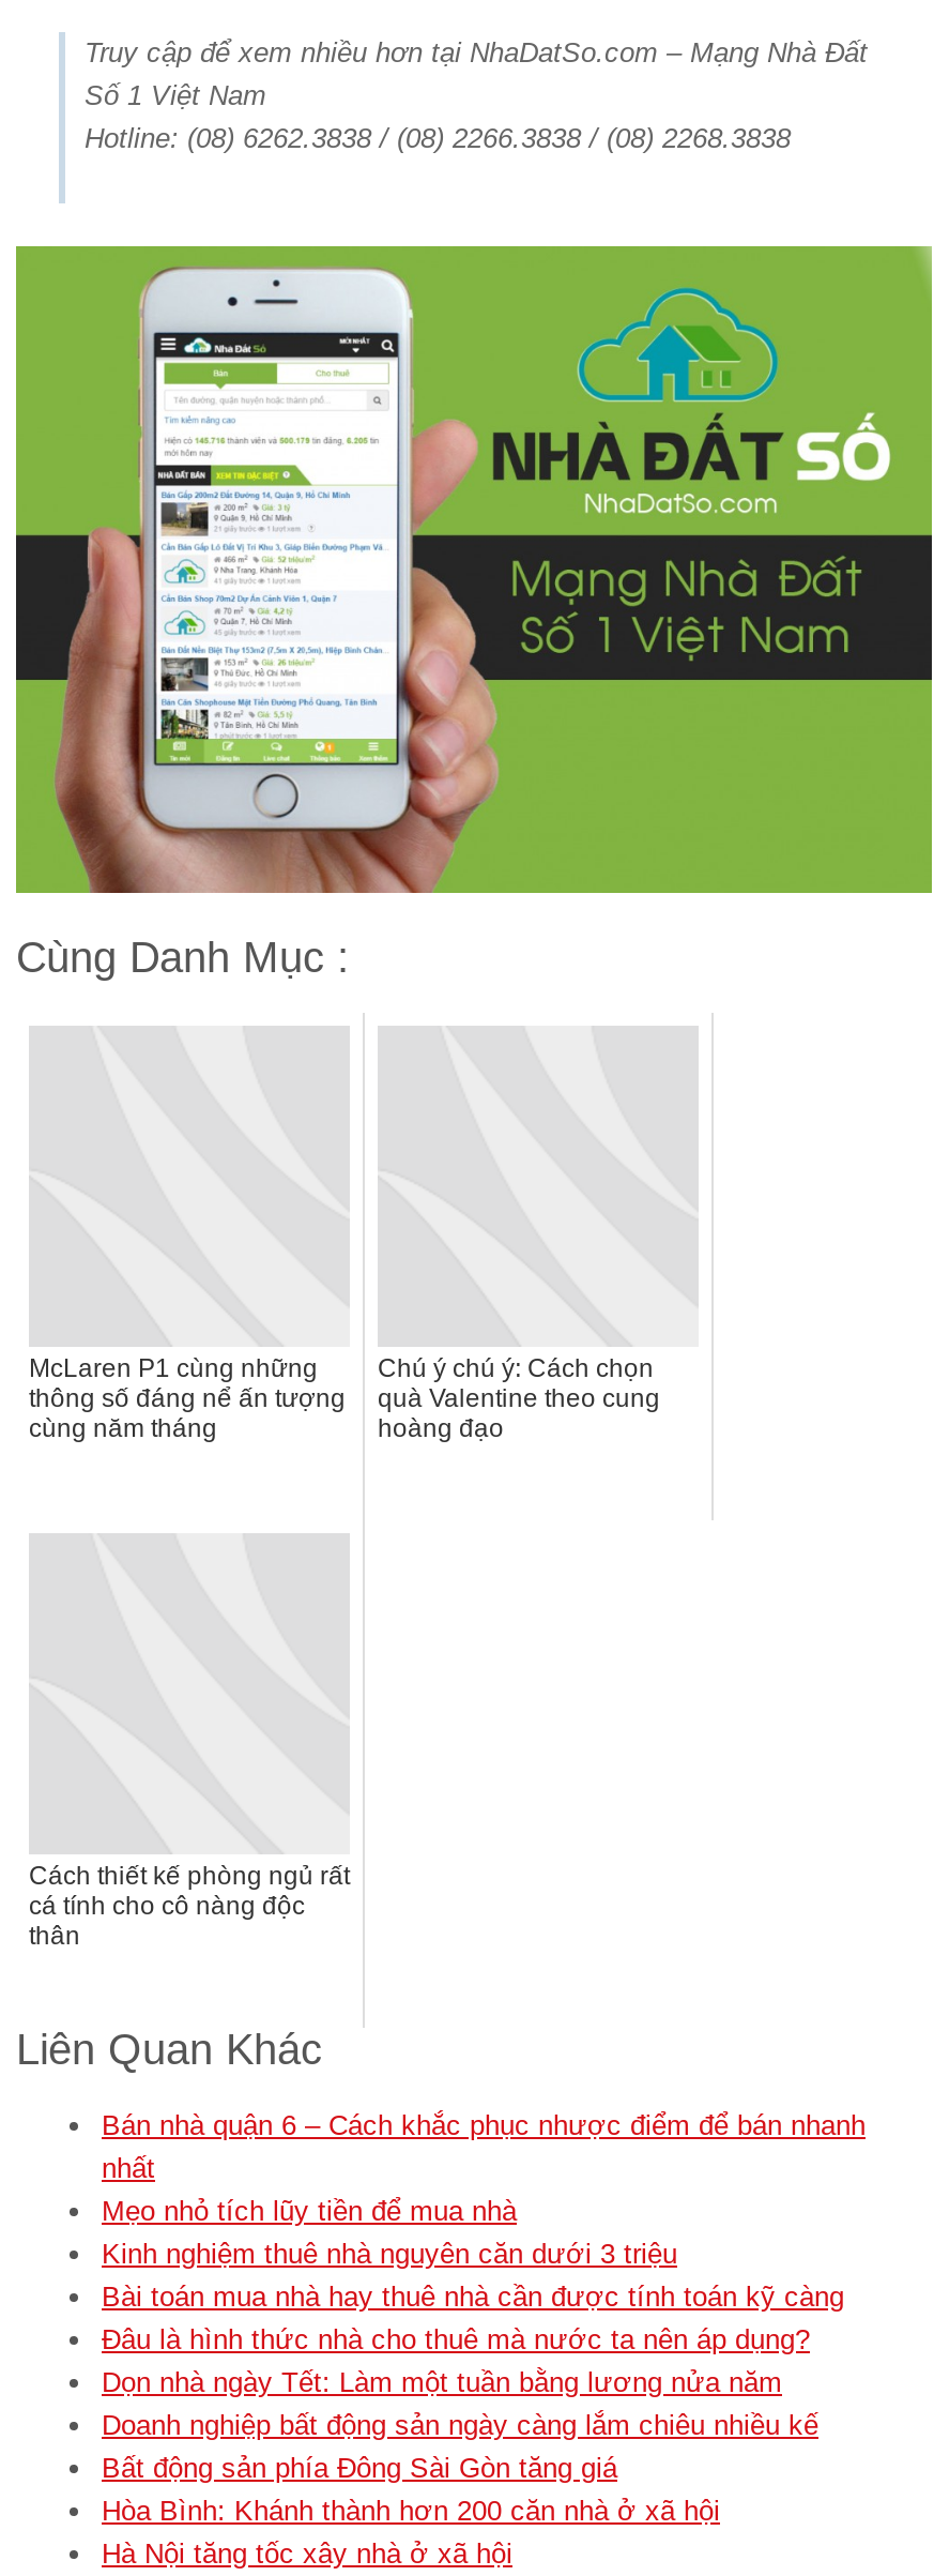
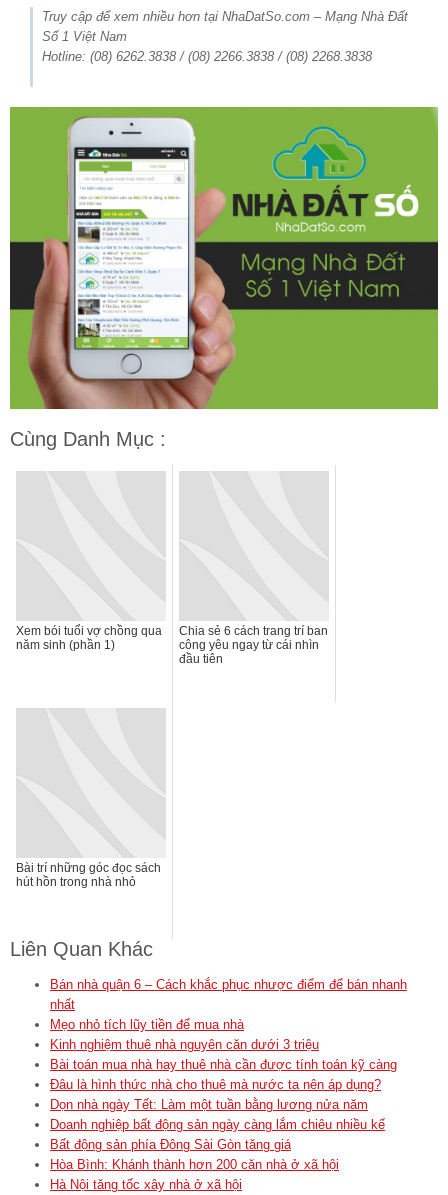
[29,1353,346,1443] McLaren P1 cùng những | thông số đáng nể ấn tượng | cùng năm tháng -> [16,624,162,652] Xem bói tuổi vợ chồng qua | năm sinh (phần 1)
[378,1353,660,1443] Chú ý chú ý: Cách chọn | quà Valentine theo cung | hoàng đạo -> [179,624,328,666] Chia sẻ 6 cách trang trí ban | công yêu ngay từ cái nhìn | đầu tiên
[29,1860,350,1950] Cách thiết kế phòng ngủ rất | cá tính cho cô nàng độc | thân -> [16,861,161,889] Bài trí những góc đọc sách | hút hồn trong nhà nhỏ

